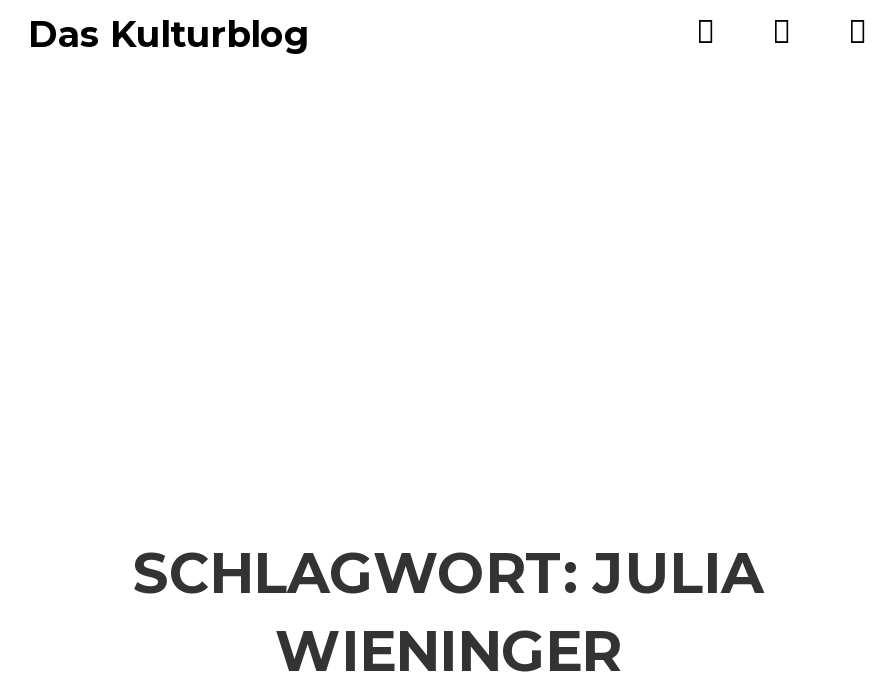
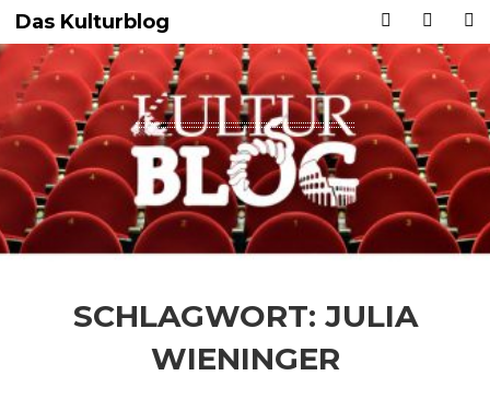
none -> [3,43,487,256] [image]

